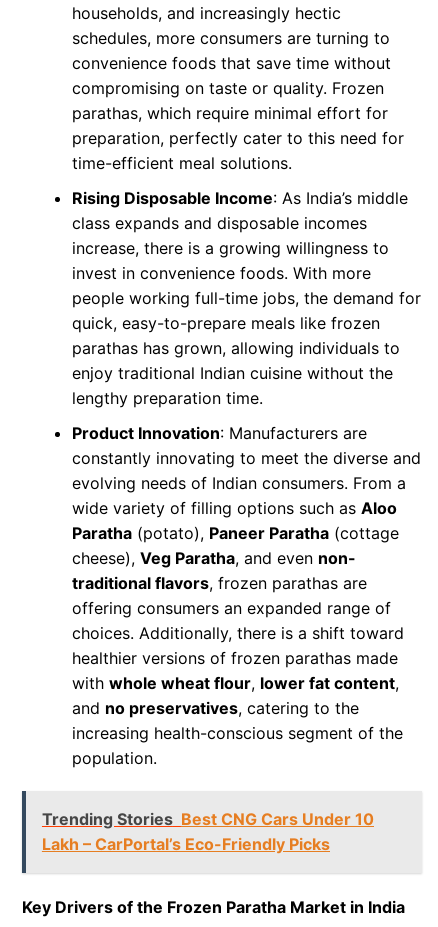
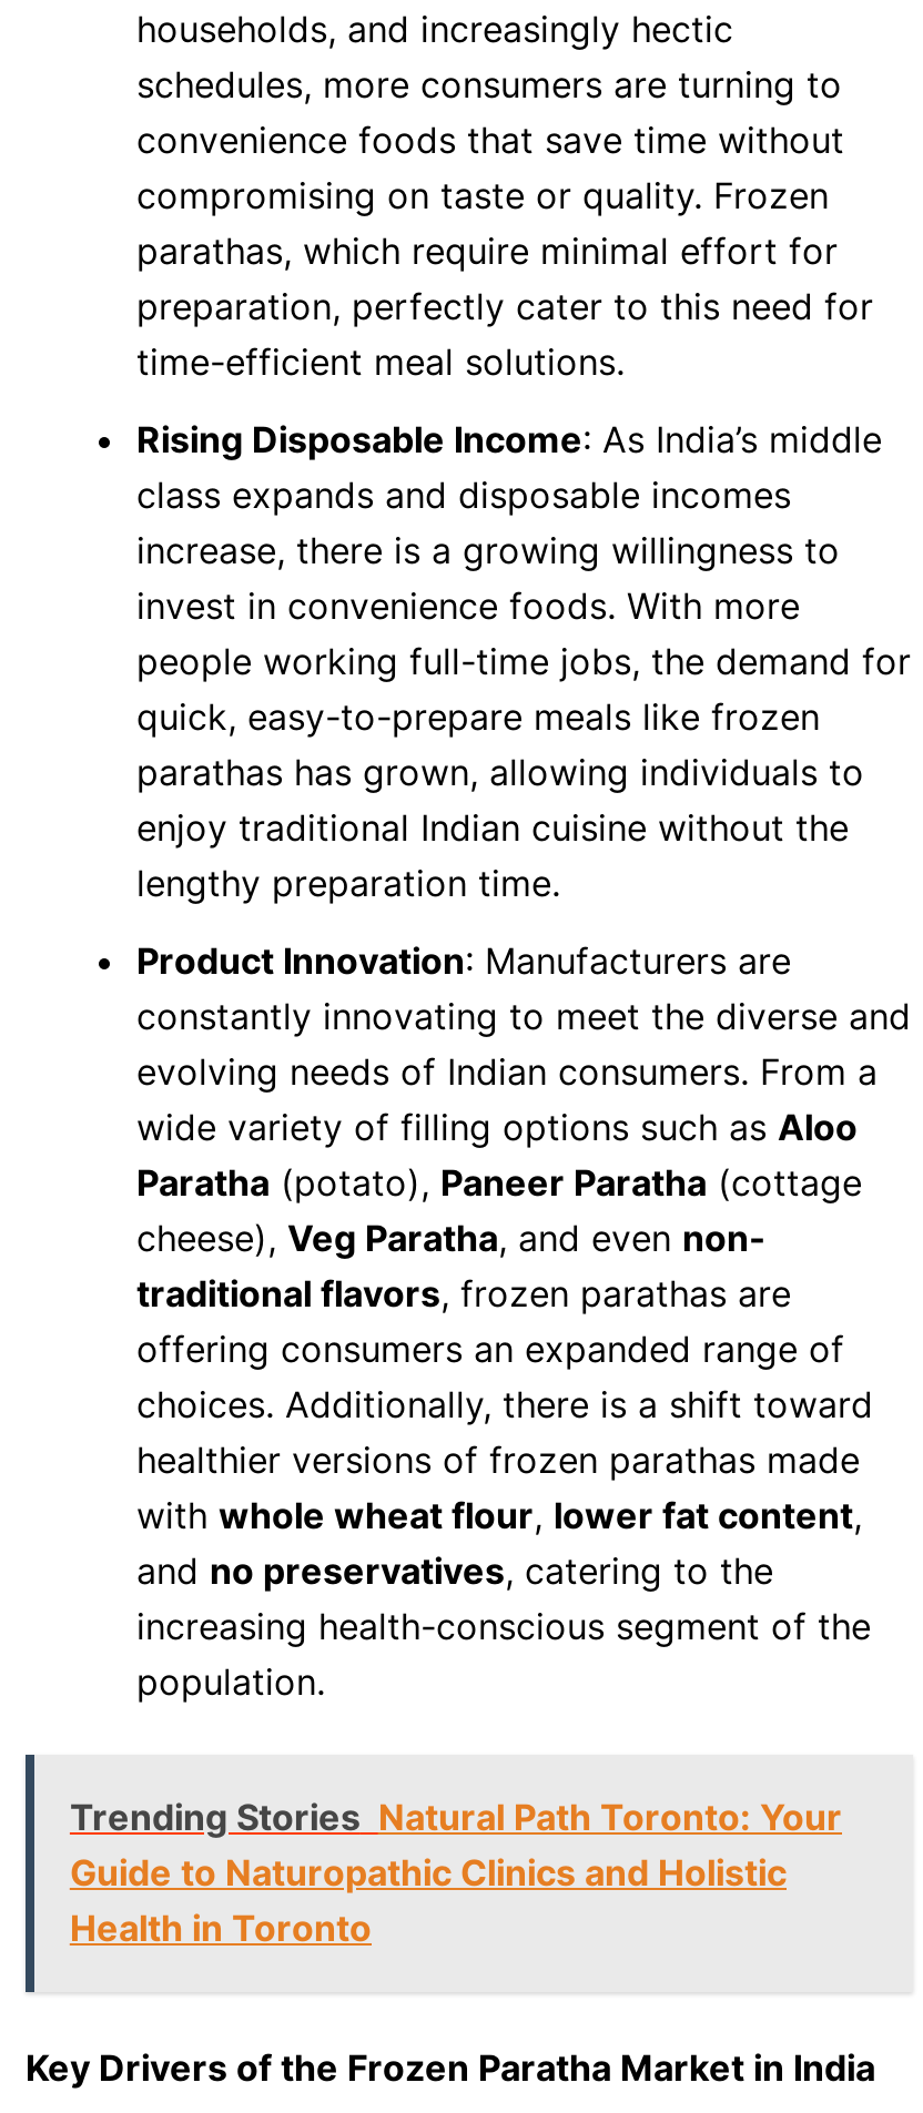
[42,809,374,854] Trending Stories Best CNG Cars Under 10 | Lakh – CarPortal’s Eco-Friendly Picks -> [70,1795,842,1950] Trending Stories Natural Path Toronto: Your | Guide to Naturopathic Clinics and Holistic | Health in Toronto

